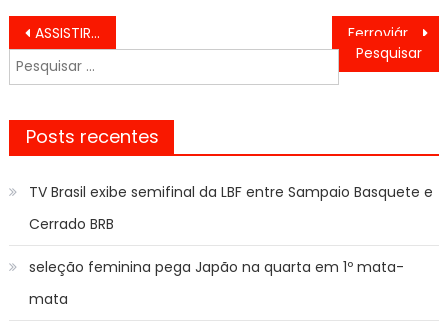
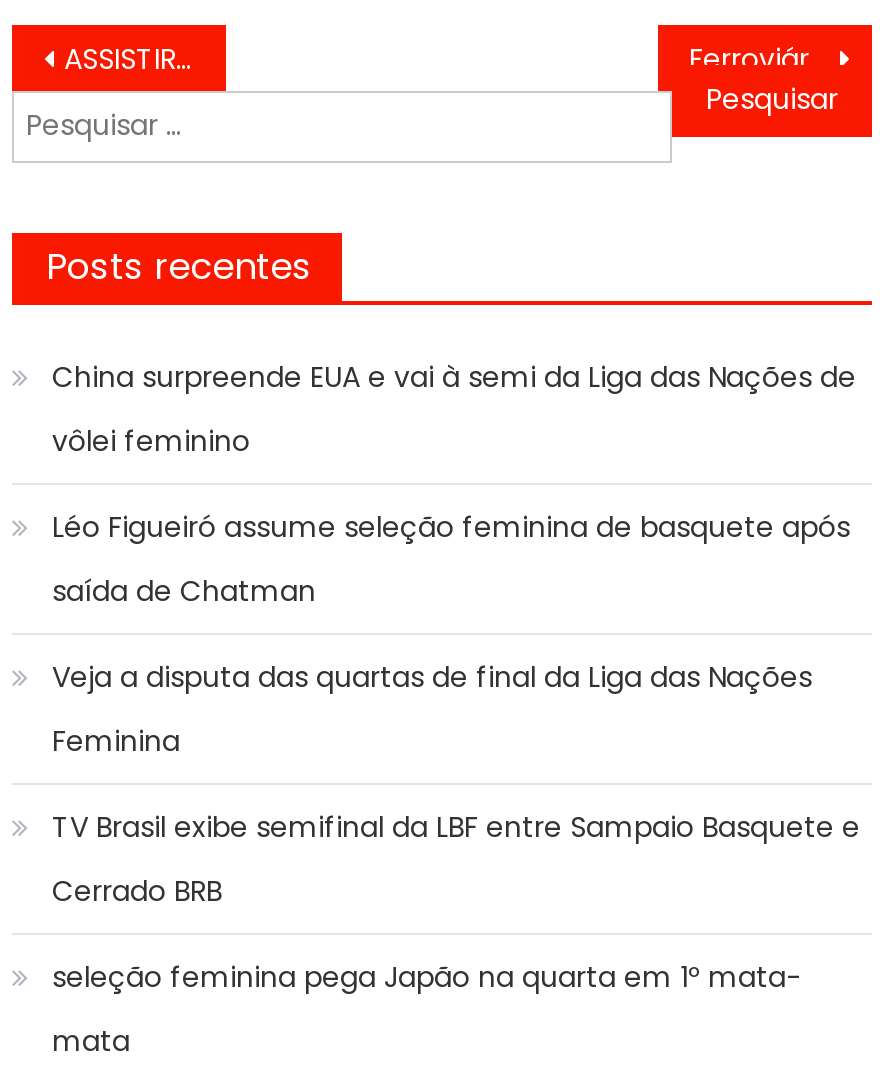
none -> [52,356,856,760] China surpreende EUA e vai à semi da Liga das Nações de | vôlei feminino | Léo Figueiró assume seleção feminina de basquete após | saída de Chatman | Veja a disputa das quartas de final da Liga das Nações | Feminina

